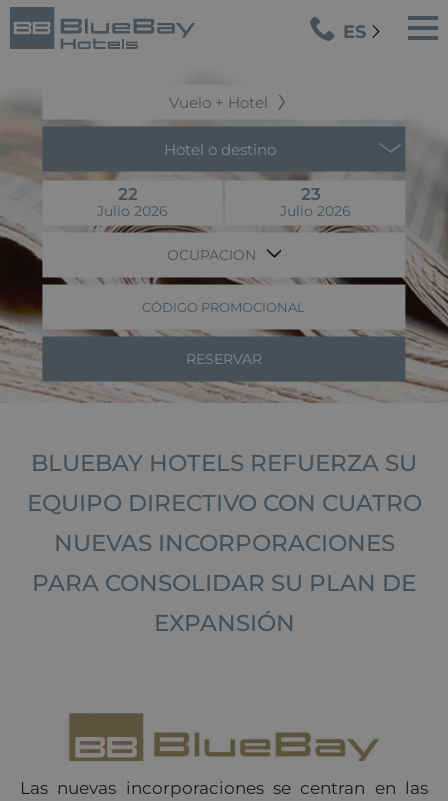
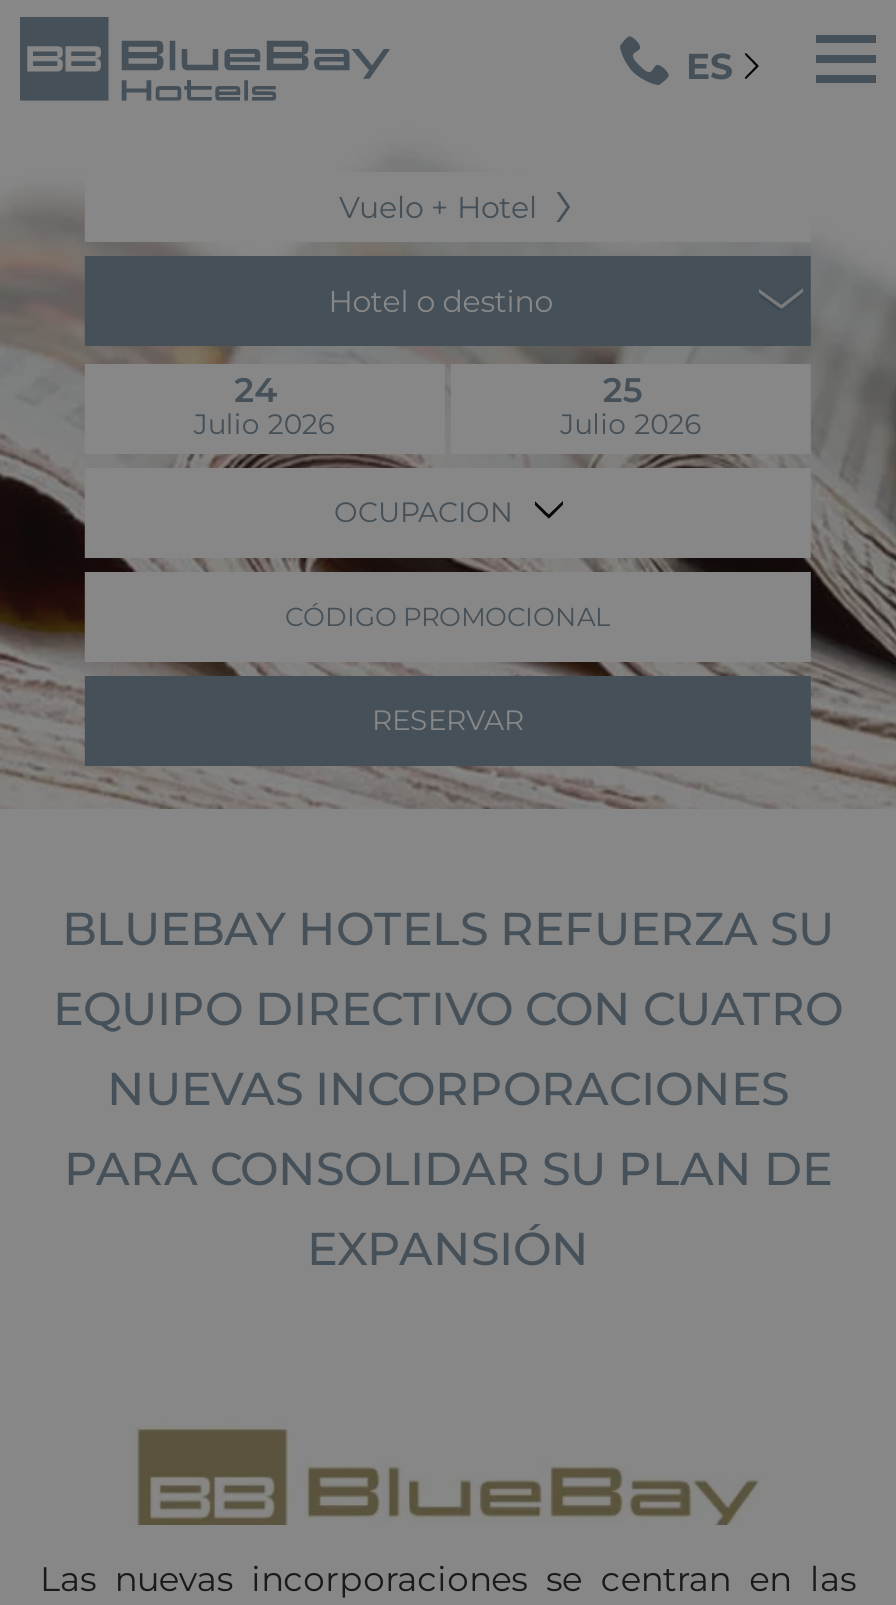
[118,183,138,203] 22 -> [234,370,278,410] 24
[301,183,321,203] 23 -> [603,370,643,410] 25

